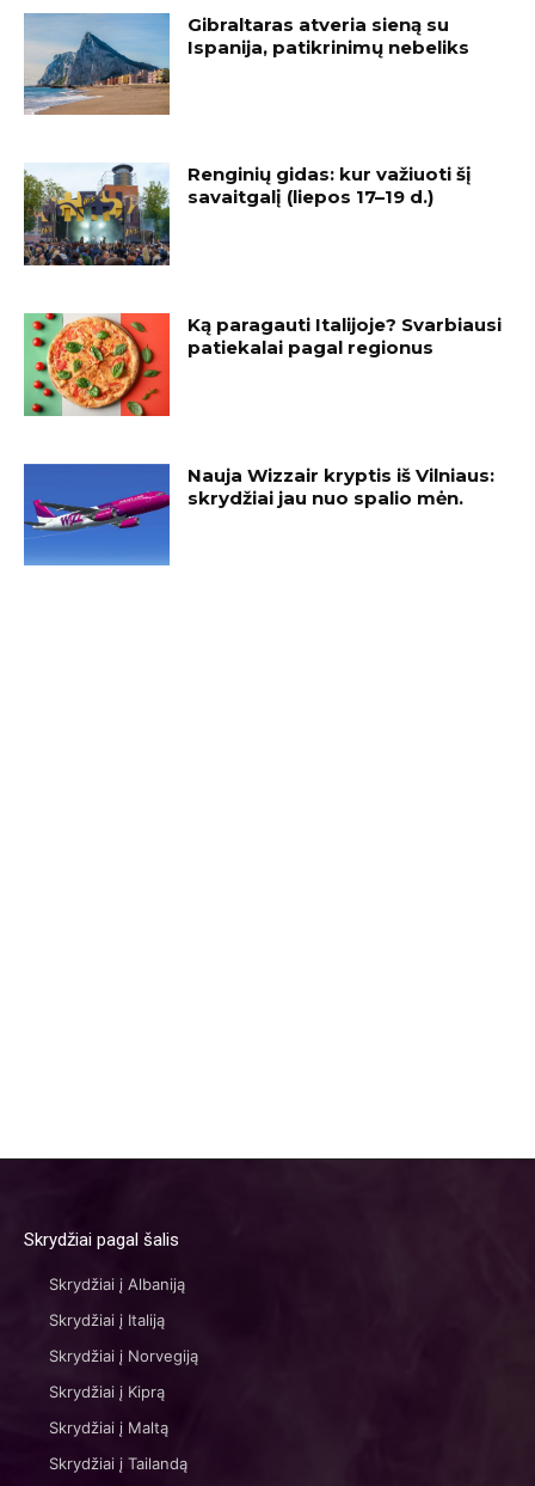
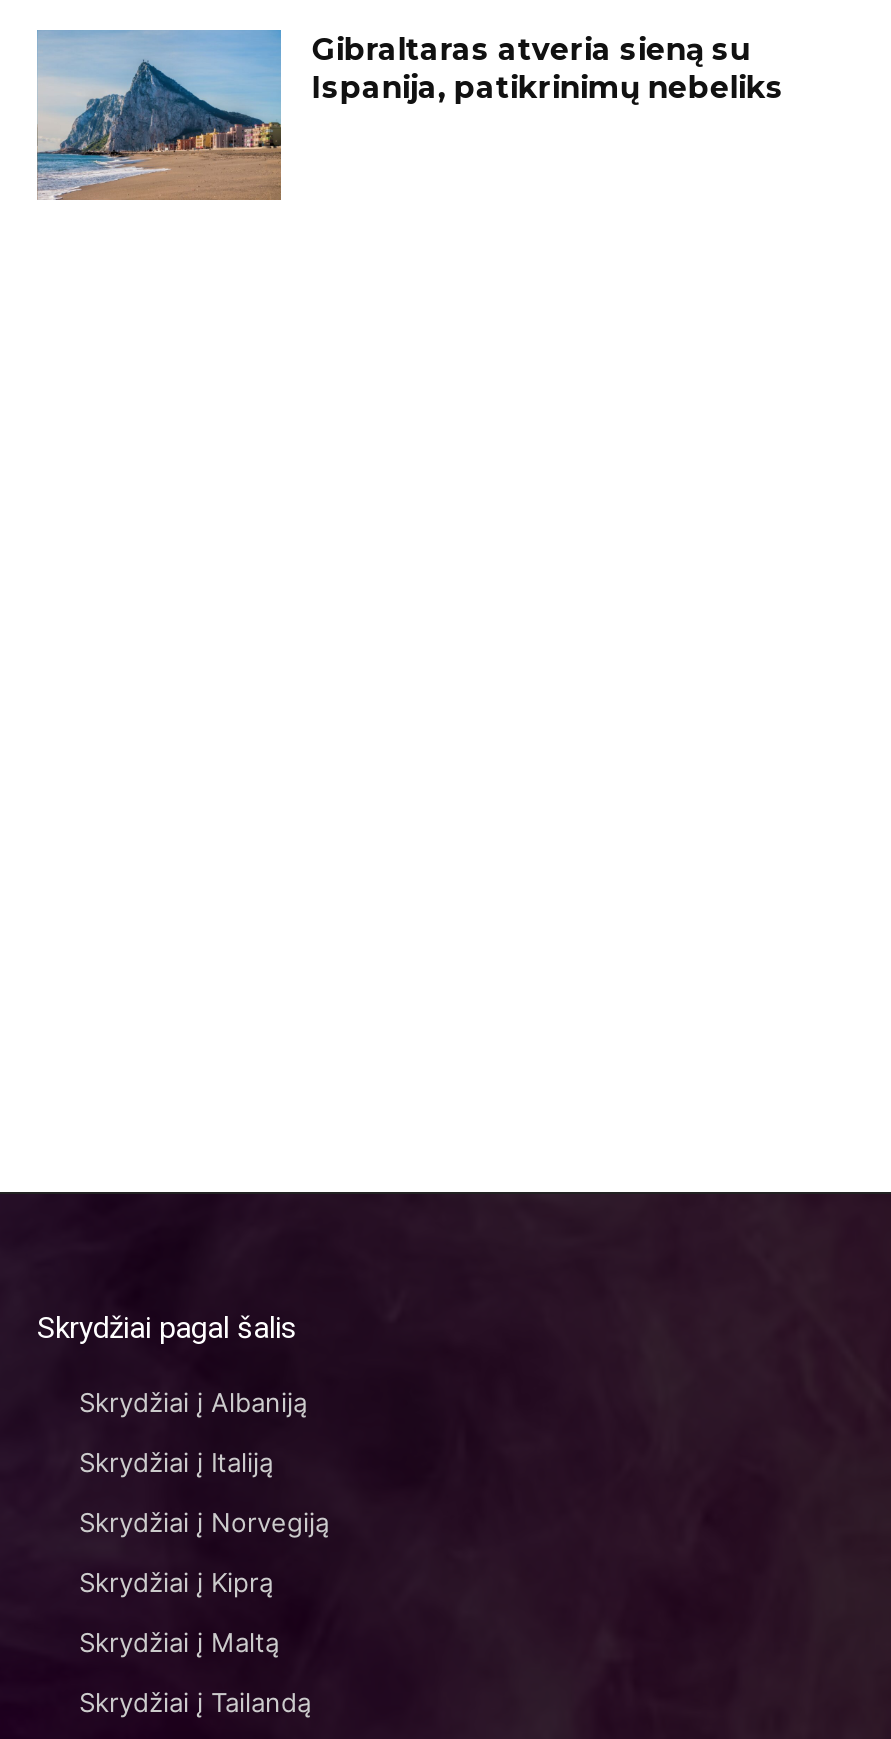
[23,163,472,267] [image] | Renginių gidas: kur važiuoti šį | savaitgalį (liepos 17–19 d.) -> none
[23,312,502,417] [image] | Ką paragauti Italijoje? Svarbiausi | patiekalai pagal regionus -> none
[23,463,495,567] [image] | Nauja Wizzair kryptis iš Vilniaus: | skrydžiai jau nuo spalio mėn. -> none

